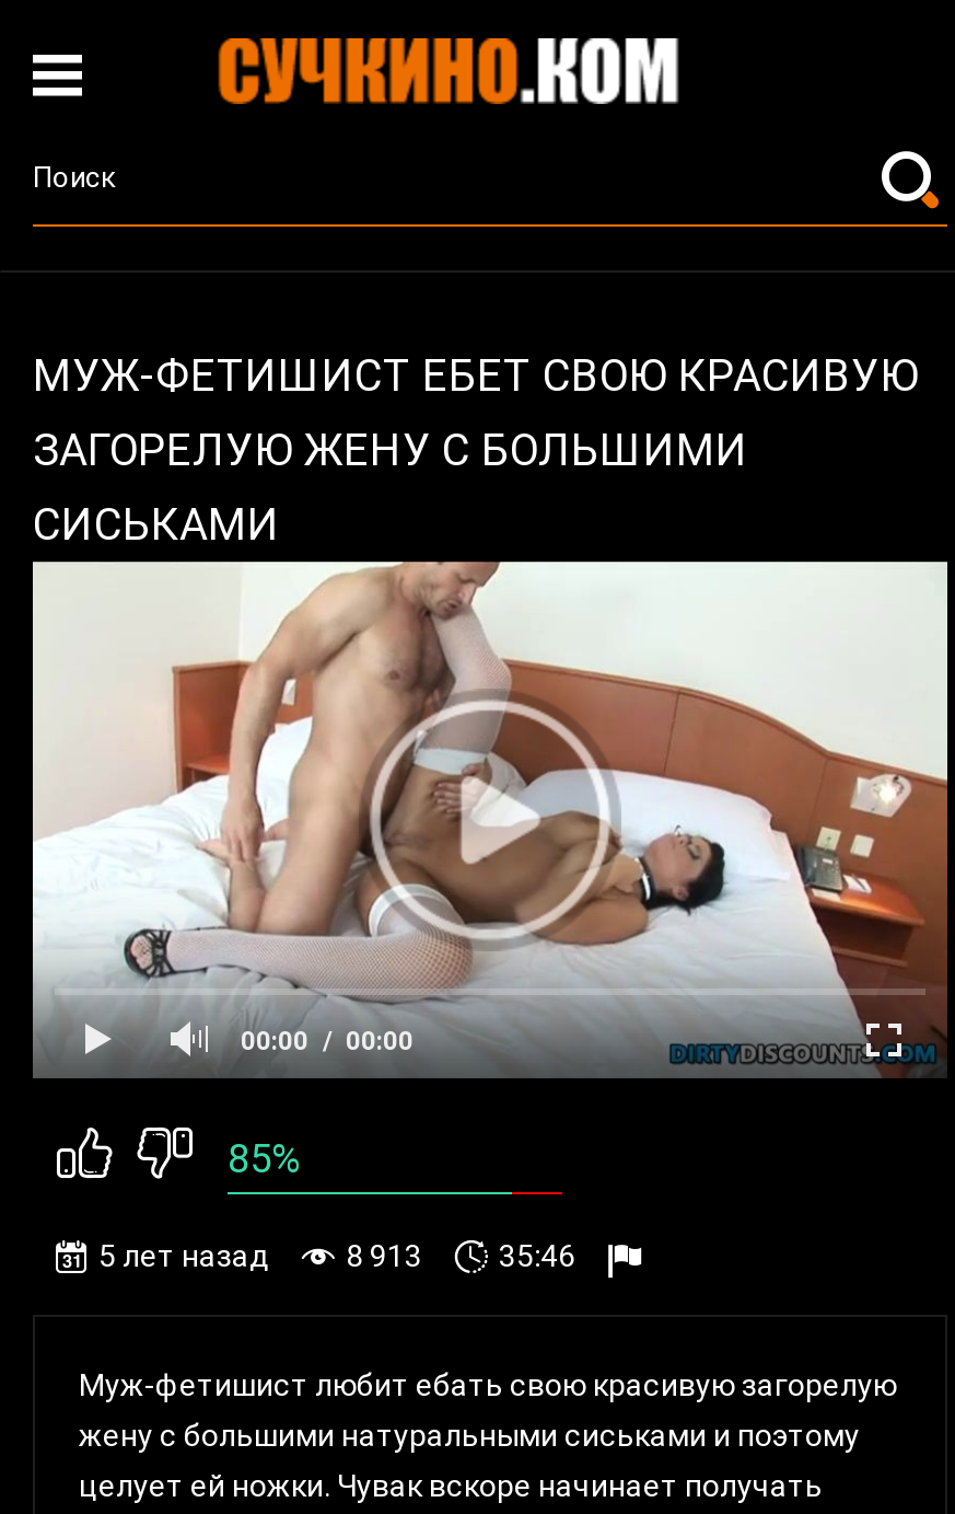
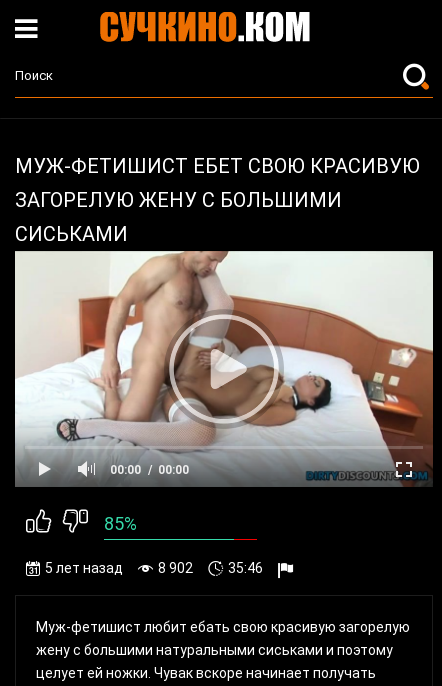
[346,1237,422,1272] 8 913 -> [158,559,193,575] 8 902

